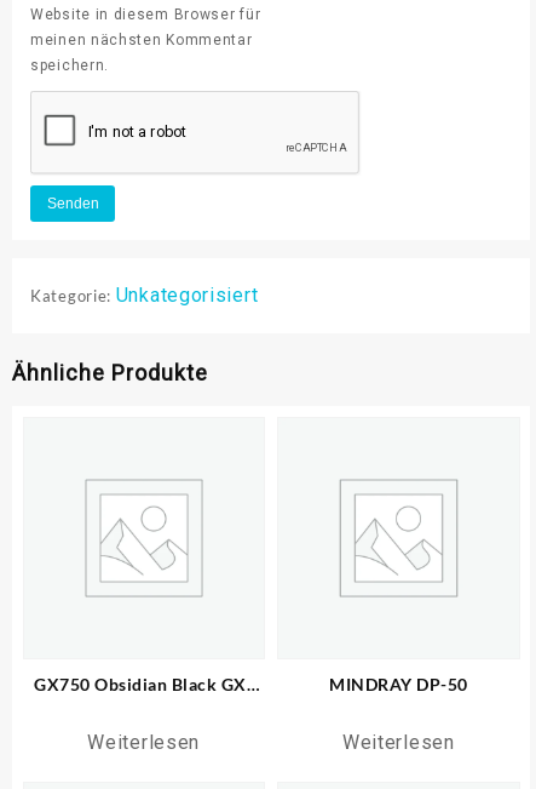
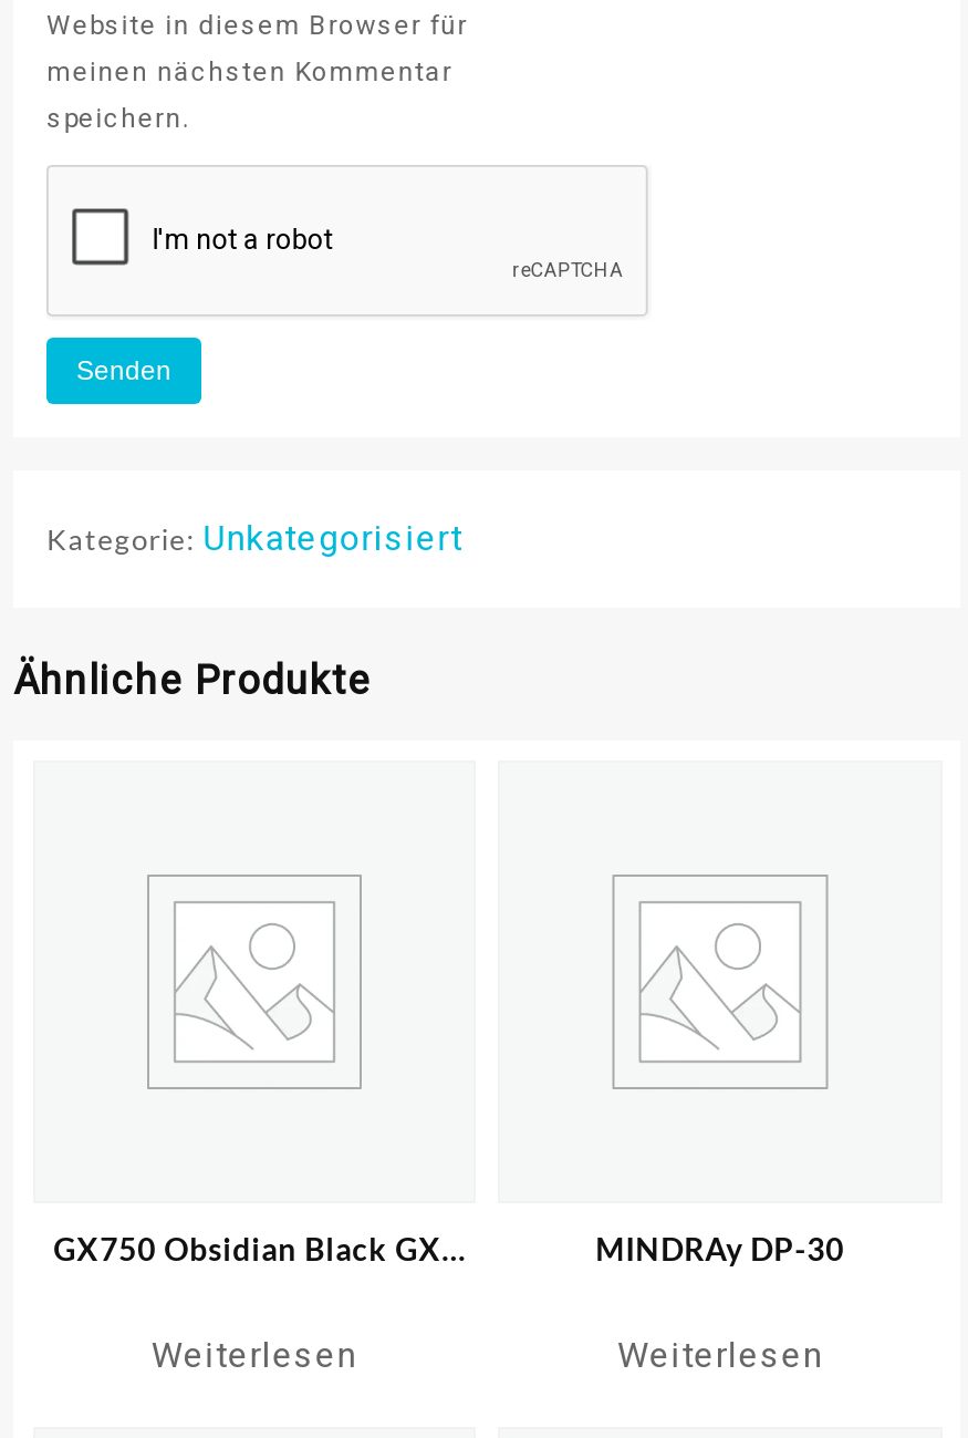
[329,674,468,695] MINDRAY DP-50 -> [595,1230,844,1268] MINDRAy DP-30

